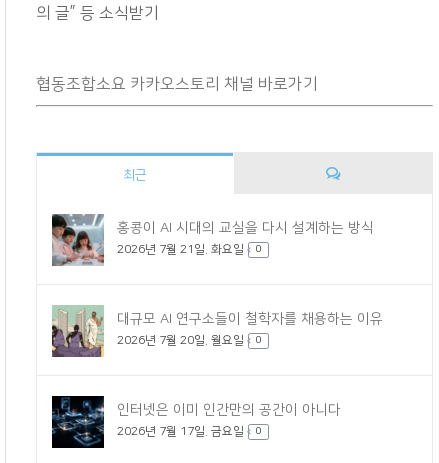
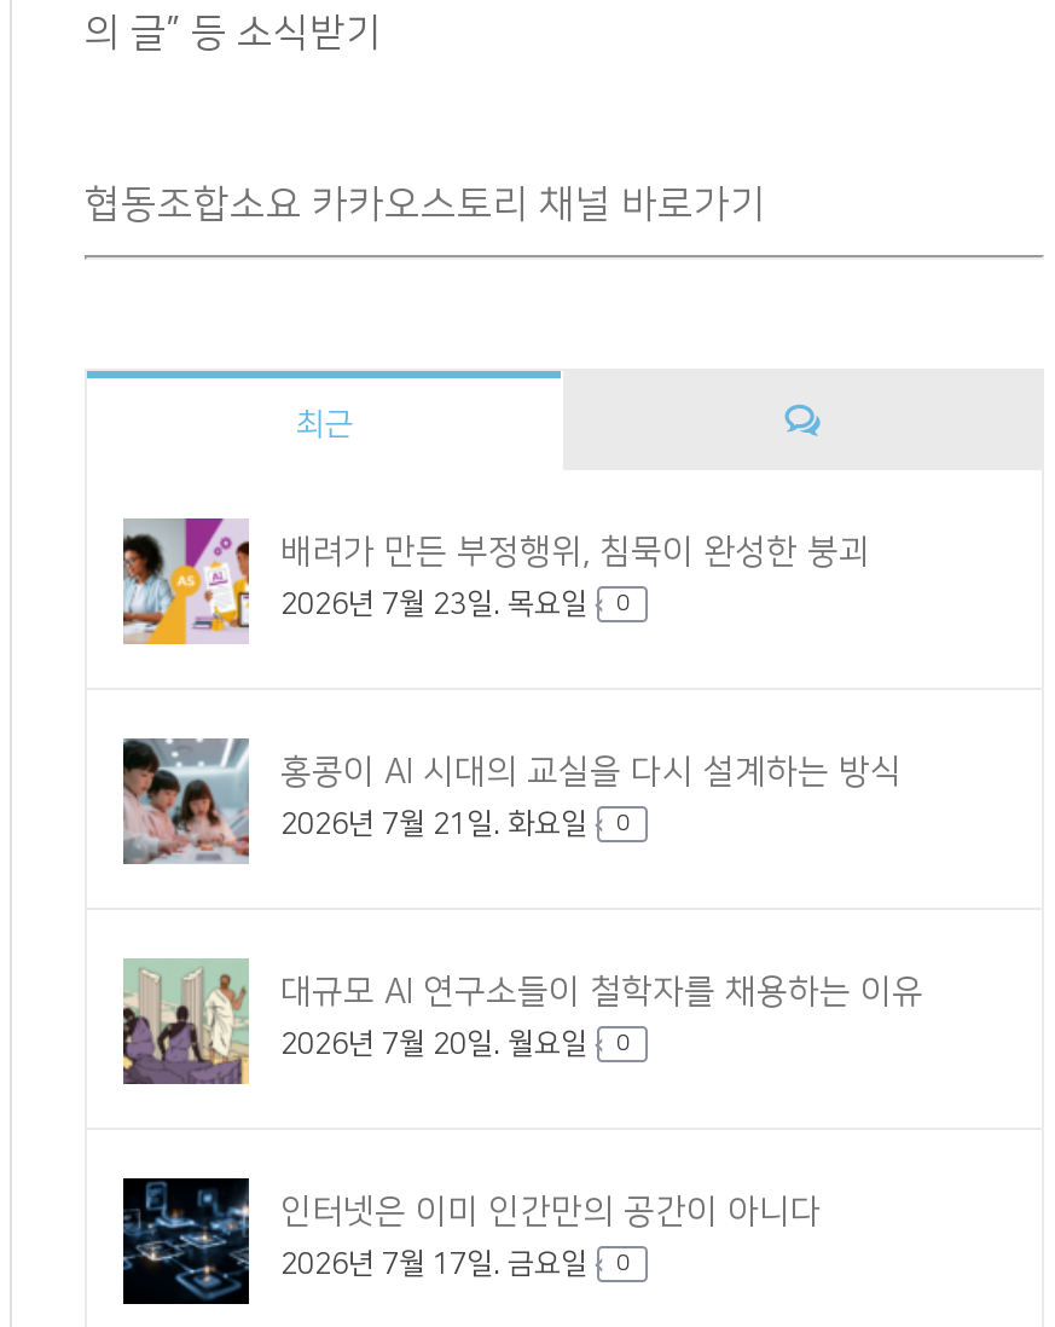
none -> [123,517,870,645] [image] | 배려가 만든 부정행위, 침묵이 완성한 붕괴 | 2026년 7월 23일. 목요일 | 0

